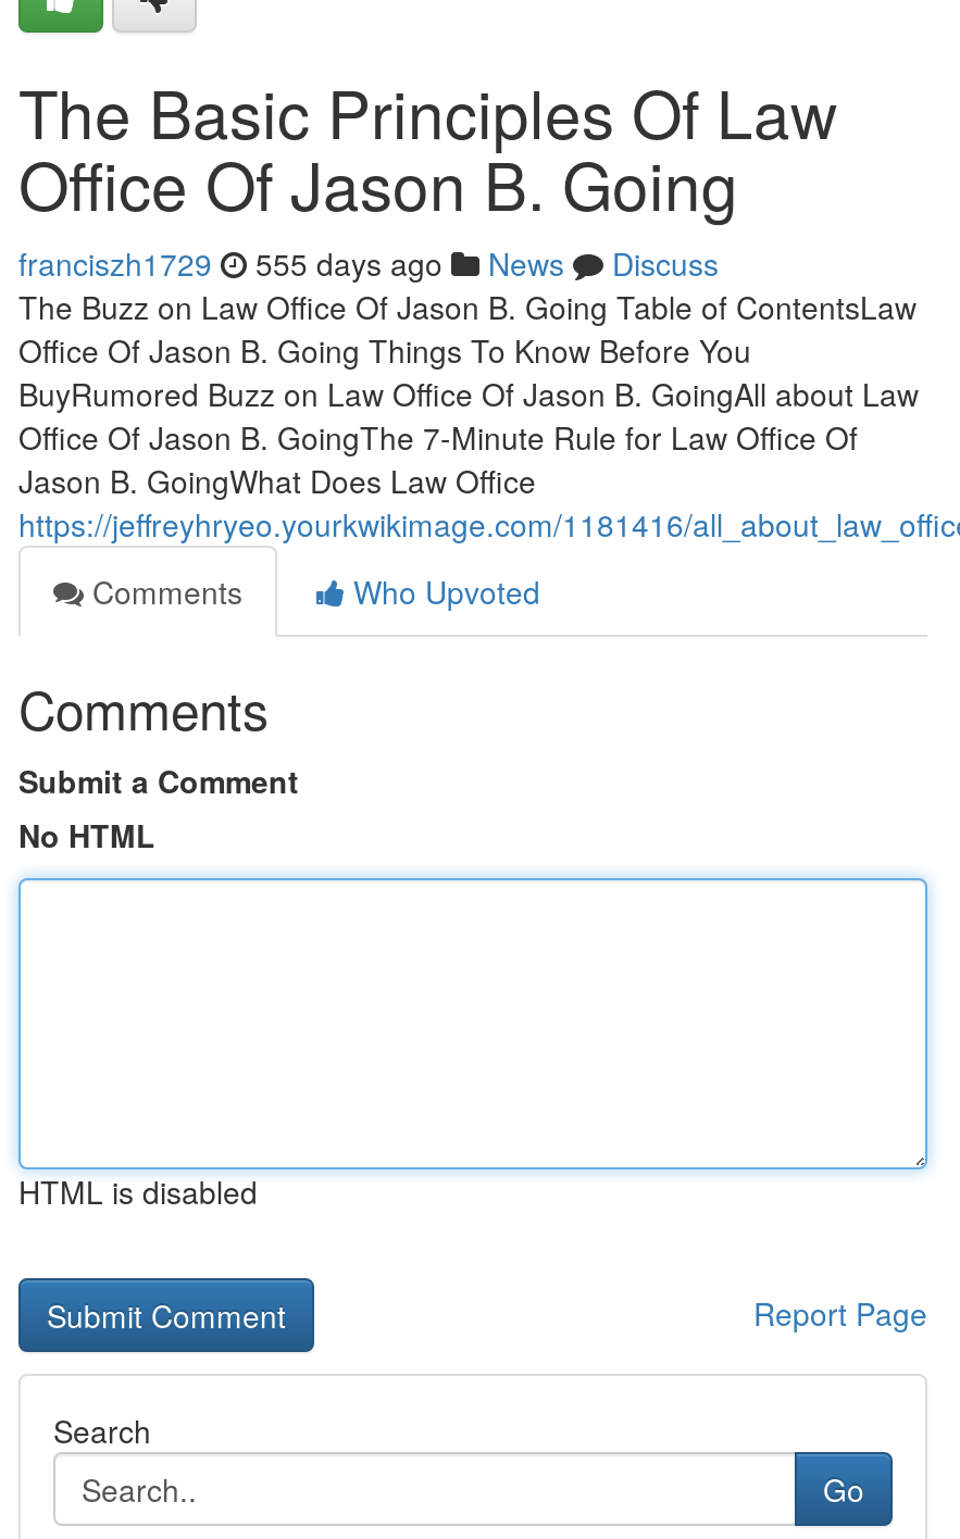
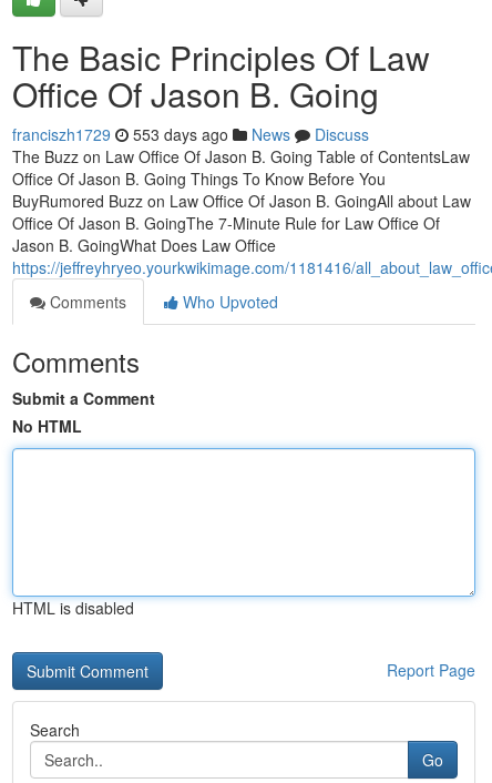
[18,241,719,285] franciszh1729 555 days ago News Discuss -> [12,123,369,145] franciszh1729 553 days ago News Discuss

